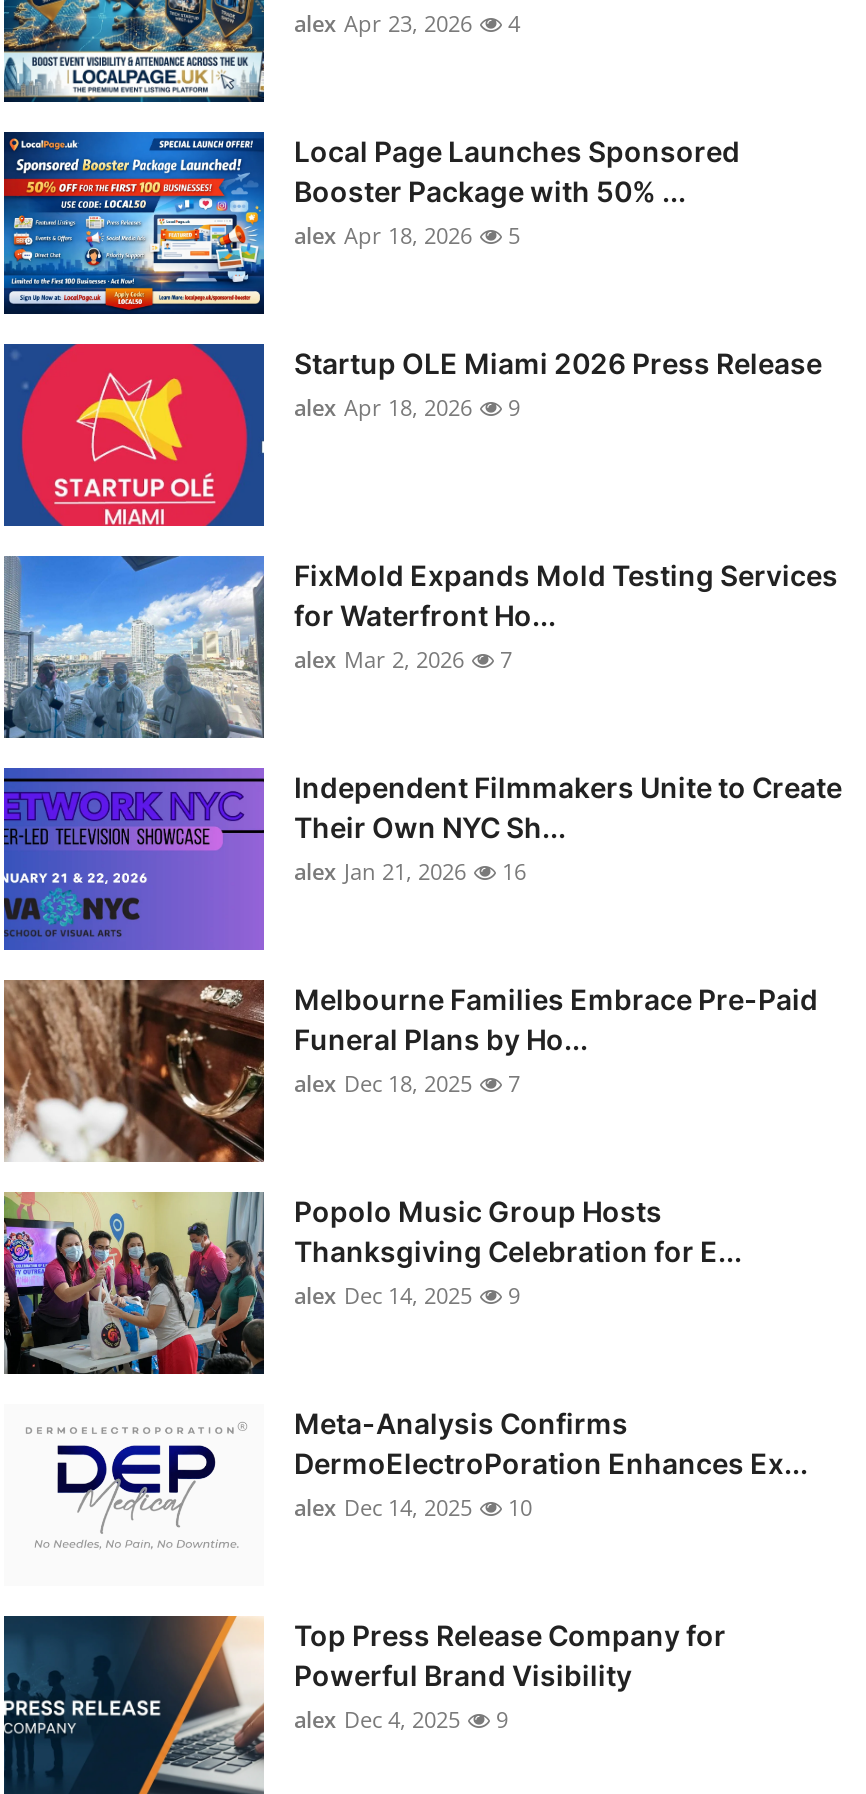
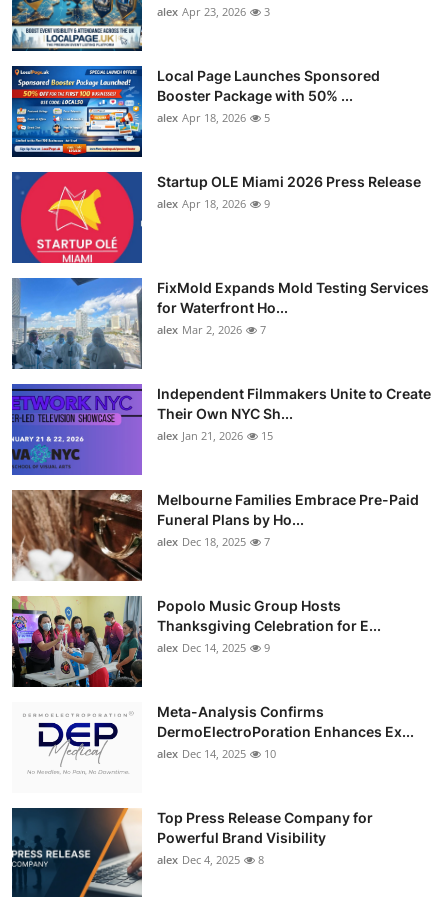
[294,8,520,38] alex Apr 23, 2026 4 -> [157,4,270,19] alex Apr 23, 2026 3
[294,856,526,886] alex Jan 21, 2026 16 -> [157,428,273,443] alex Jan 21, 2026 15
[294,1704,508,1734] alex Dec 4, 2025 9 -> [157,852,264,867] alex Dec 4, 2025 8

